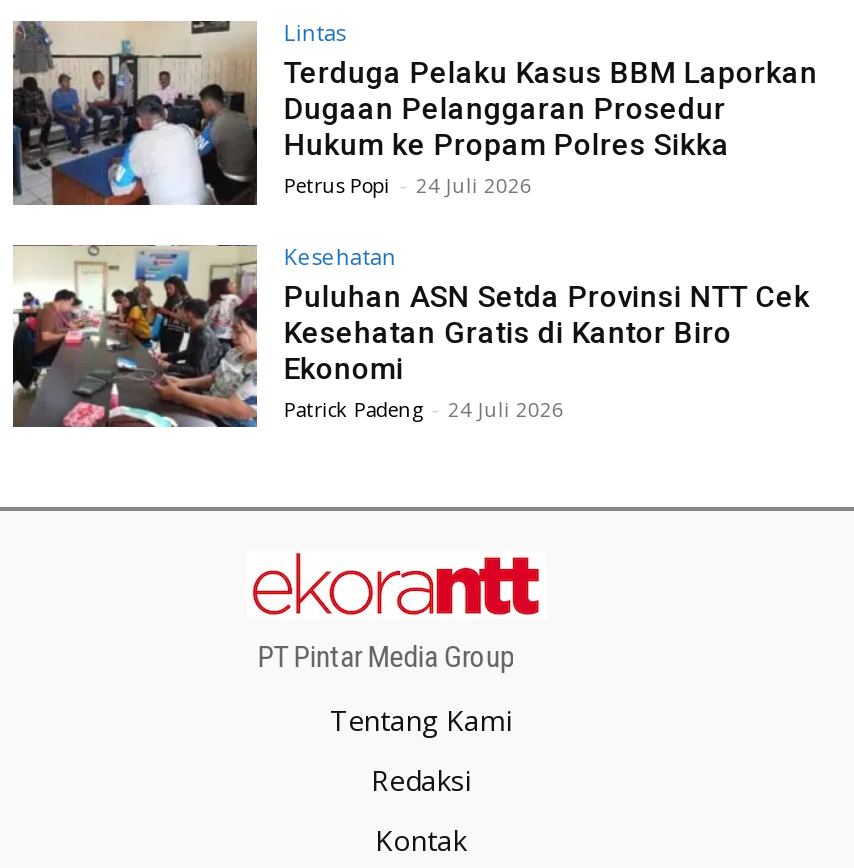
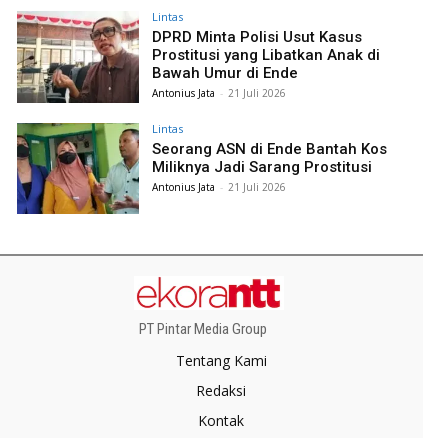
[11,19,818,207] [image] | Terduga Pelaku Kasus BBM Laporkan | Dugaan Pelanggaran Prosedur | Hukum ke Propam Polres Sikka | Petrus Popi - 24 Juli 2026 -> [16,11,380,104] [image] | DPRD Minta Polisi Usut Kasus | Prostitusi yang Libatkan Anak di | Bawah Umur di Ende | Antonius Jata - 21 Juli 2026
[11,240,810,429] [image] | Kesehatan | Puluhan ASN Setda Provinsi NTT Cek | Kesehatan Gratis di Kantor Biro | Ekonomi | Patrick Padeng - 24 Juli 2026 -> [16,121,387,215] [image] | Lintas | Seorang ASN di Ende Bantah Kos | Miliknya Jadi Sarang Prostitusi | Antonius Jata - 21 Juli 2026

